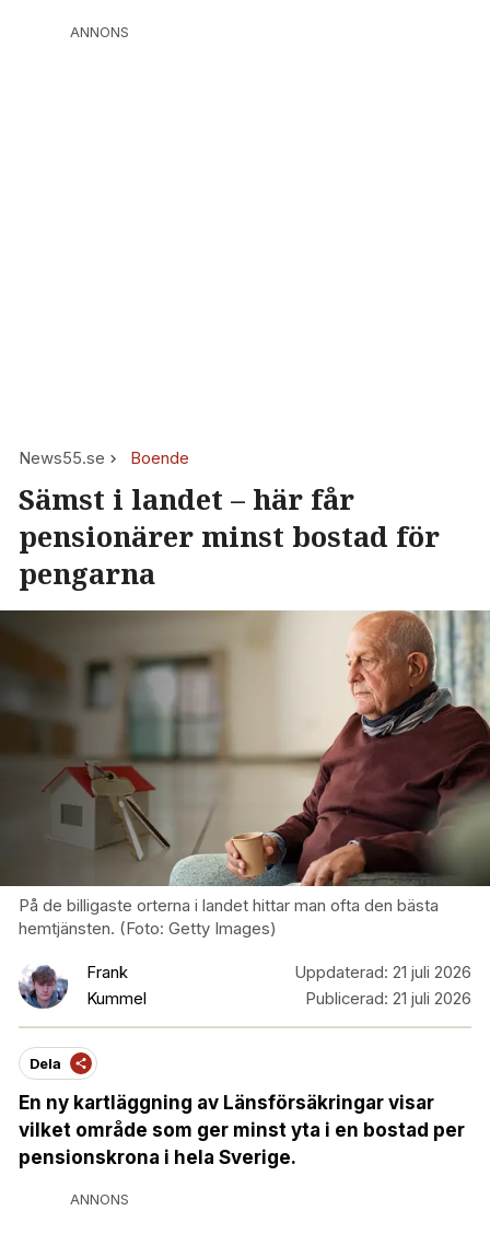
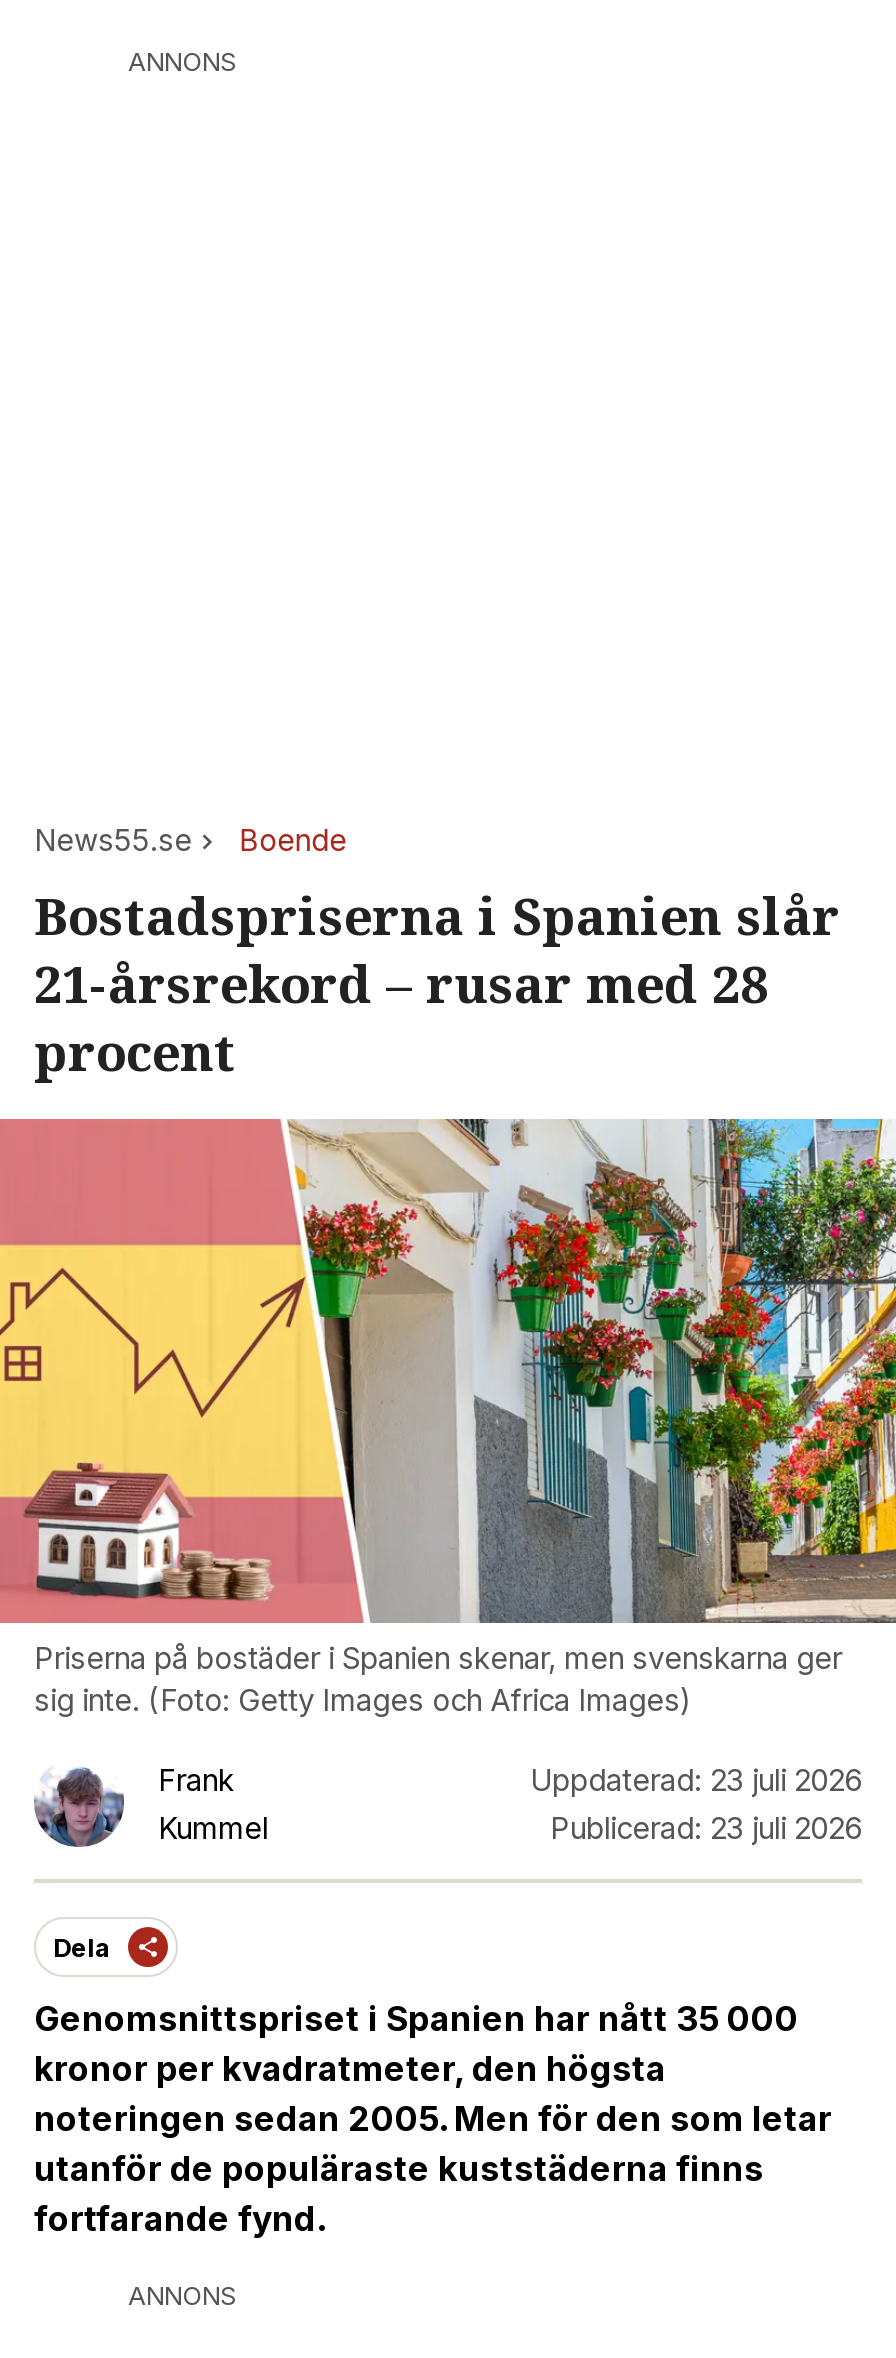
[19,480,440,591] Sämst i landet – här får | pensionärer minst bostad för | pengarna -> [34,880,840,1084] Bostadspriserna i Spanien slår | 21-årsrekord – rusar med 28 | procent
[3,609,487,939] [image] | På de billigaste orterna i landet hittar man ofta den bästa | hemtjänsten. (Foto: Getty Images) -> [6,1117,890,1719] [image] | Priserna på bostäder i Spanien skenar, men svenskarna ger | sig inte. (Foto: Getty Images och Africa Images)
[294,963,471,982] Uppdaterad: 21 juli 2026 -> [530,1763,862,1799] Uppdaterad: 23 juli 2026
[305,989,471,1009] Publicerad: 21 juli 2026 -> [550,1811,862,1847] Publicerad: 23 juli 2026
[19,1092,465,1168] En ny kartläggning av Länsförsäkringar visar | vilket område som ger minst yta i en bostad per | pensionskrona i hela Sverige. -> [34,1999,832,2239] Genomsnittspriset i Spanien har nått 35 000 | kronor per kvadratmeter, den högsta | noteringen sedan 2005. Men för den som letar | utanför de populäraste kuststäderna finns | fortfarande fynd.

